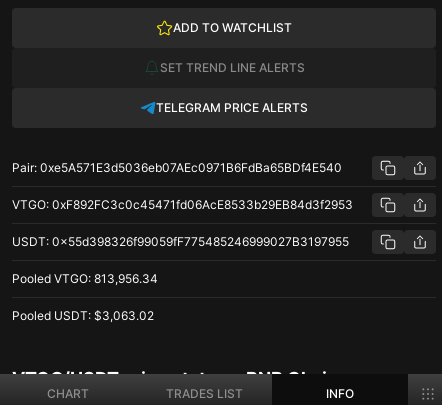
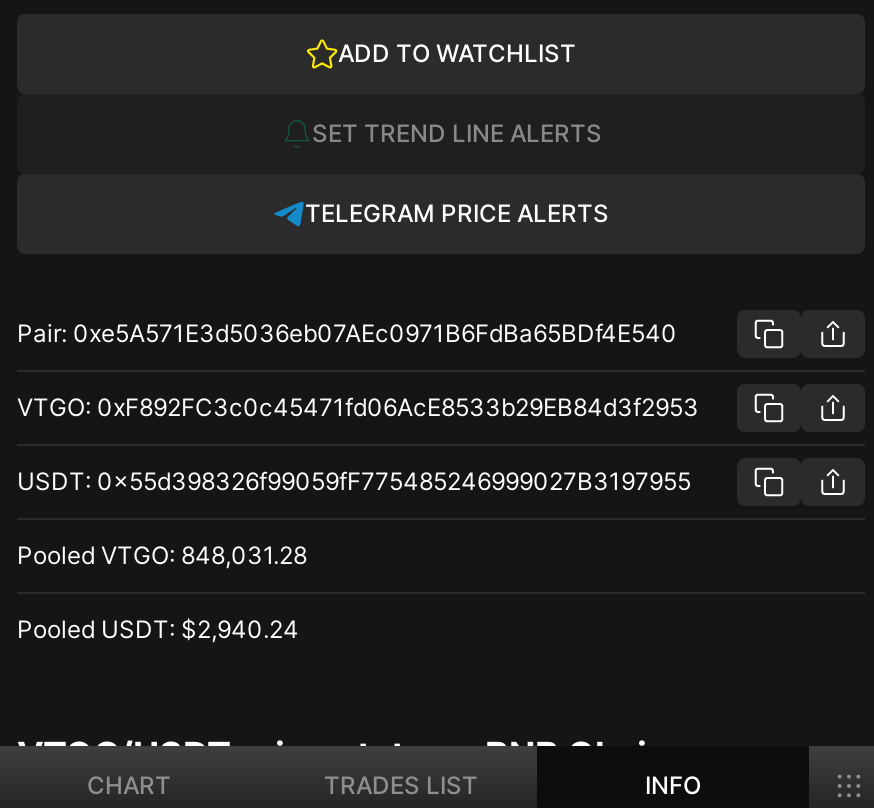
[12,271,158,286] Pooled VTGO: 813,956.34 -> [17,540,307,570] Pooled VTGO: 848,031.28
[12,308,154,323] Pooled USDT: $3,063.02 -> [17,615,299,645] Pooled USDT: $2,940.24

